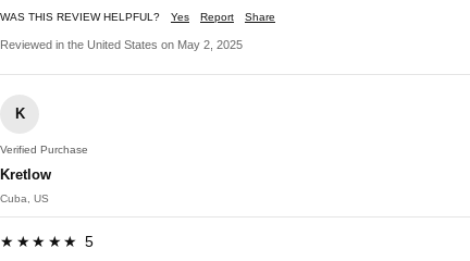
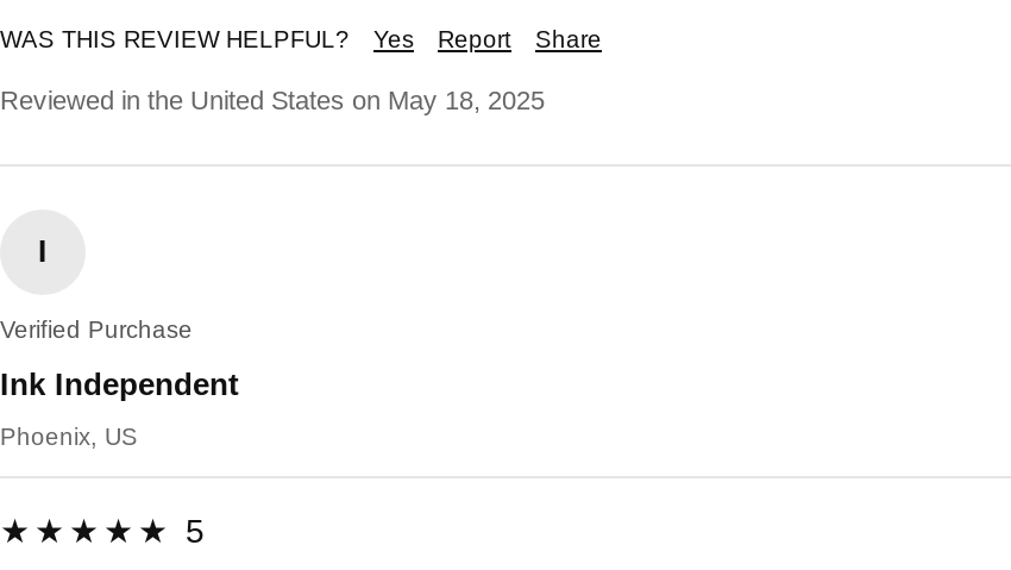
[0,38,243,51] Reviewed in the United States on May 2, 2025 -> [0,86,545,115] Reviewed in the United States on May 18, 2025
[15,106,24,122] K -> [38,234,48,270] I
[0,167,51,183] Kretlow -> [0,367,238,403] Ink Independent
[0,193,49,205] Cuba, US -> [0,424,138,451] Phoenix, US

